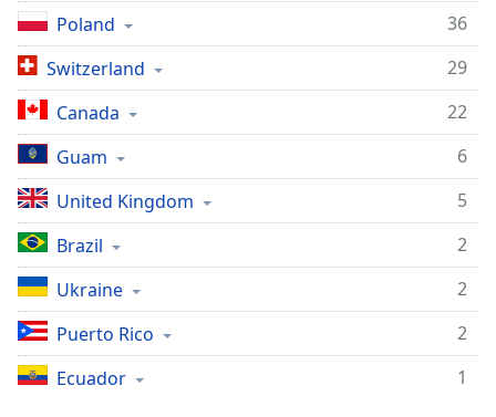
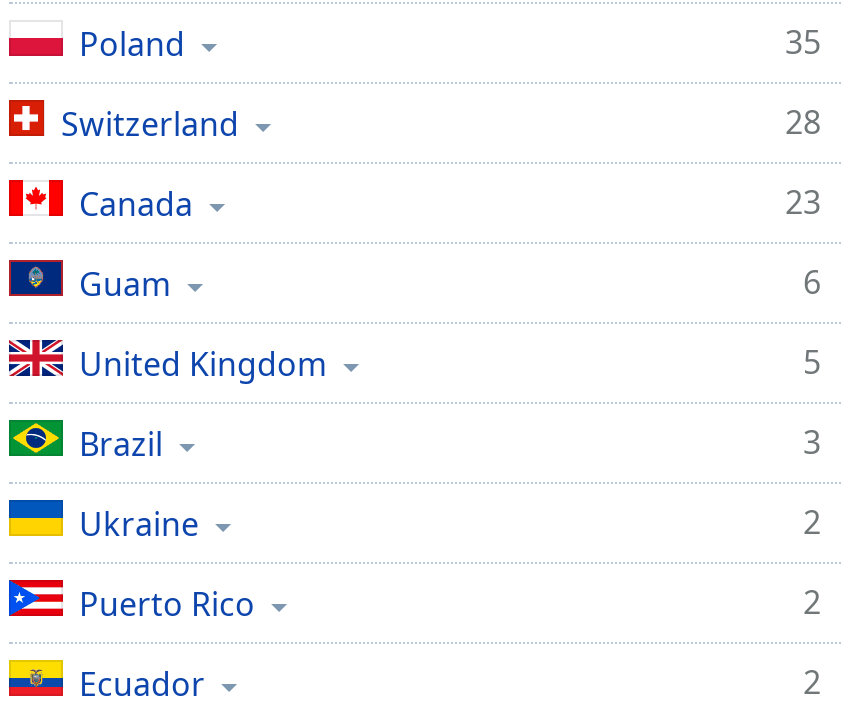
[447,11,467,35] 36 -> [785,20,821,64] 35
[447,55,467,80] 29 -> [785,100,821,144] 28
[447,100,467,124] 22 -> [785,180,821,224] 23
[457,232,467,257] 2 -> [803,420,821,464] 3
[457,365,467,389] 1 -> [803,660,821,704] 2

